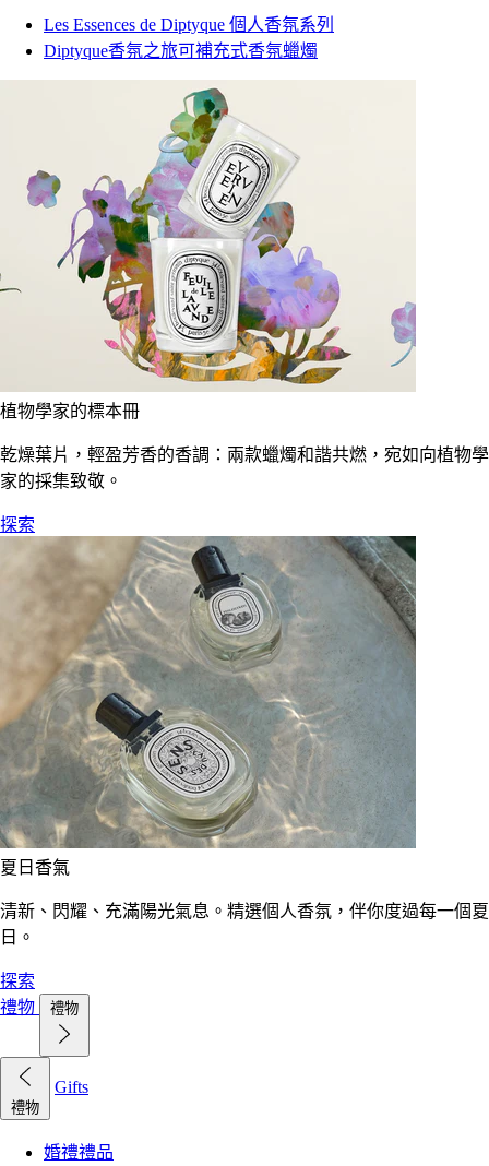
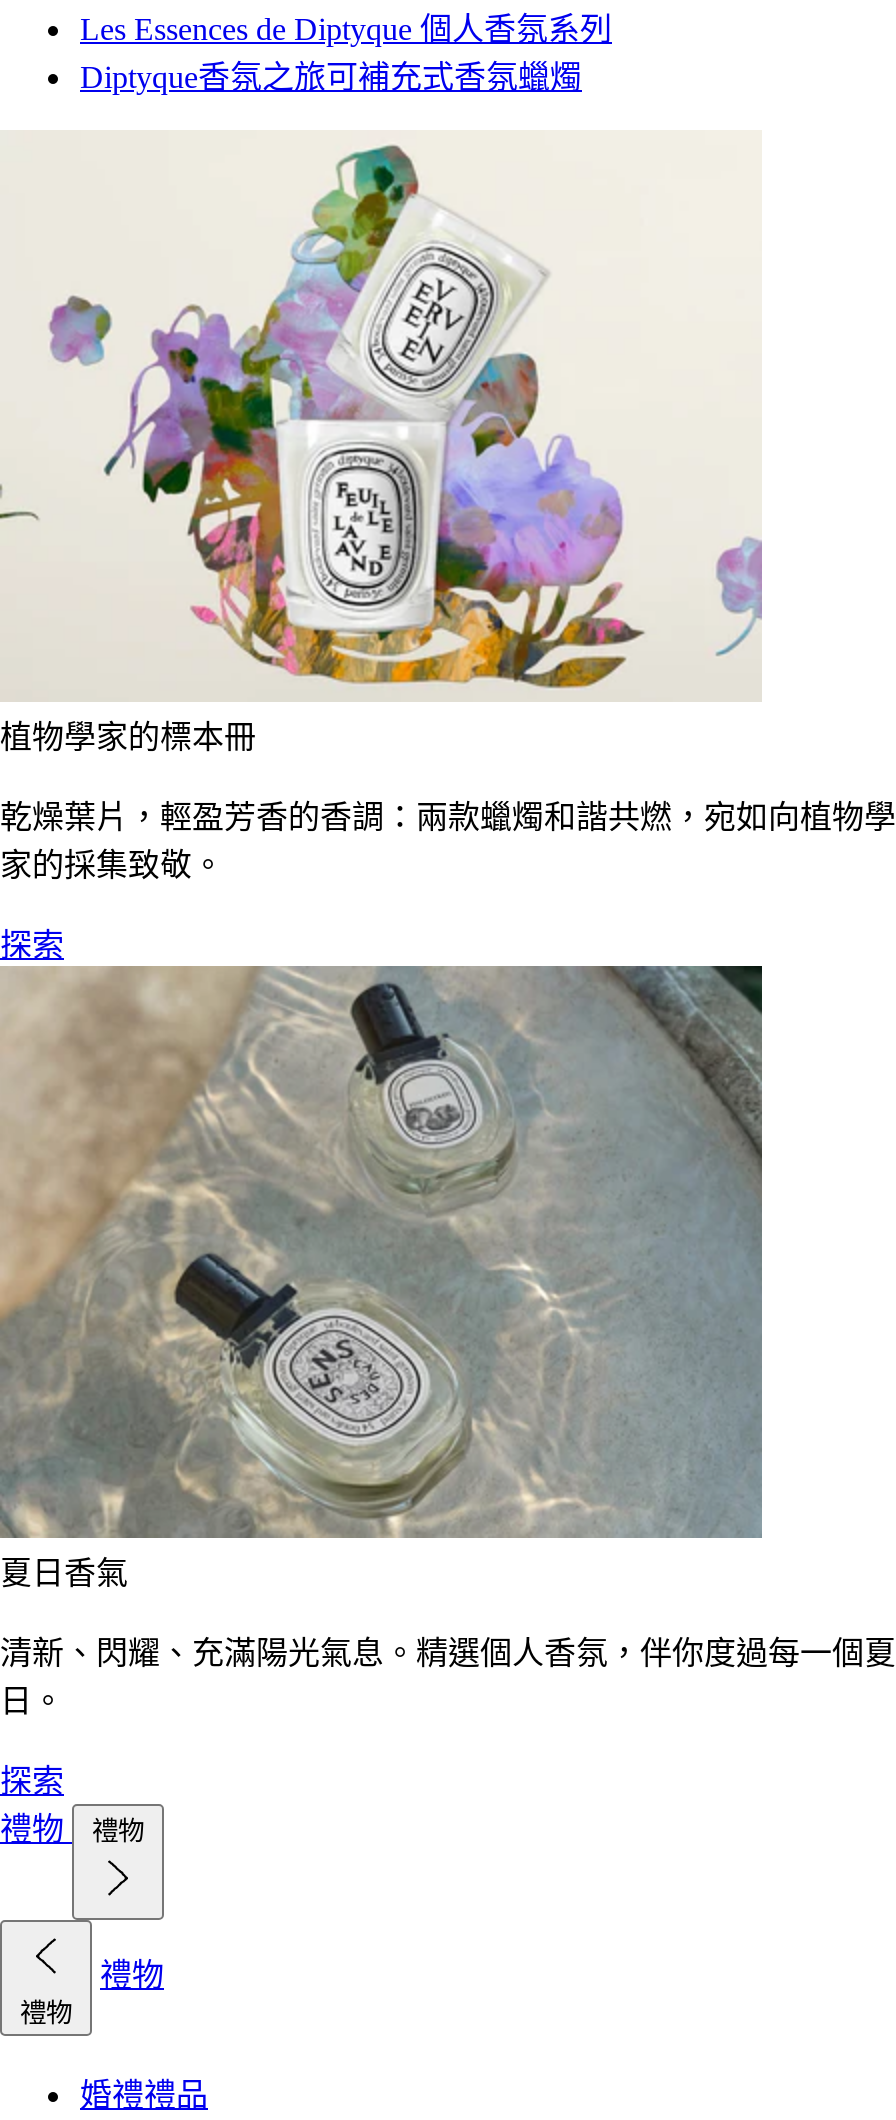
[55,1078,88,1096] Gifts -> [100,1958,164,1992] 禮物

